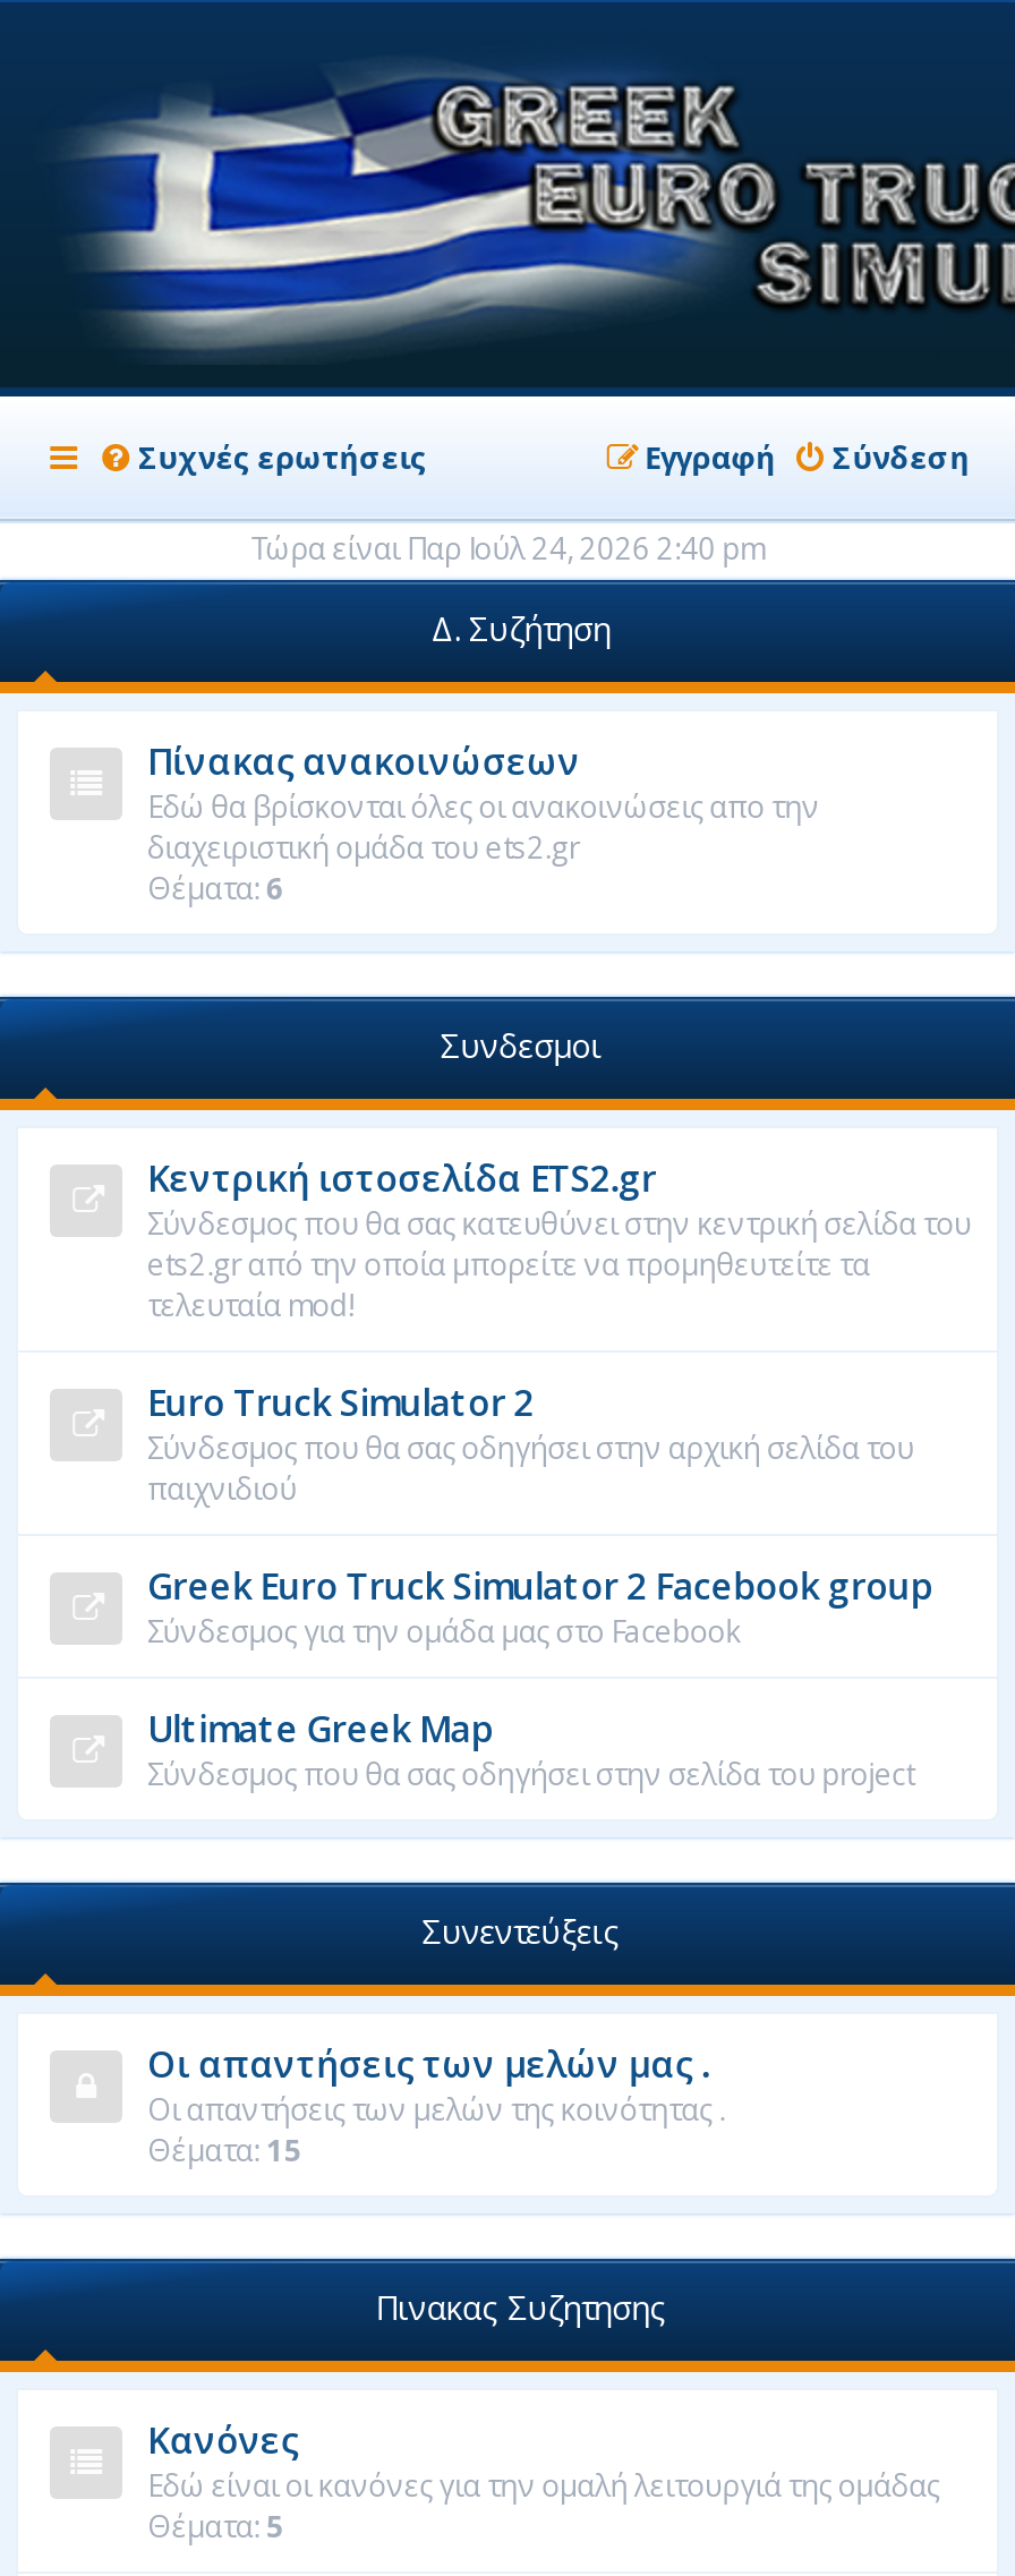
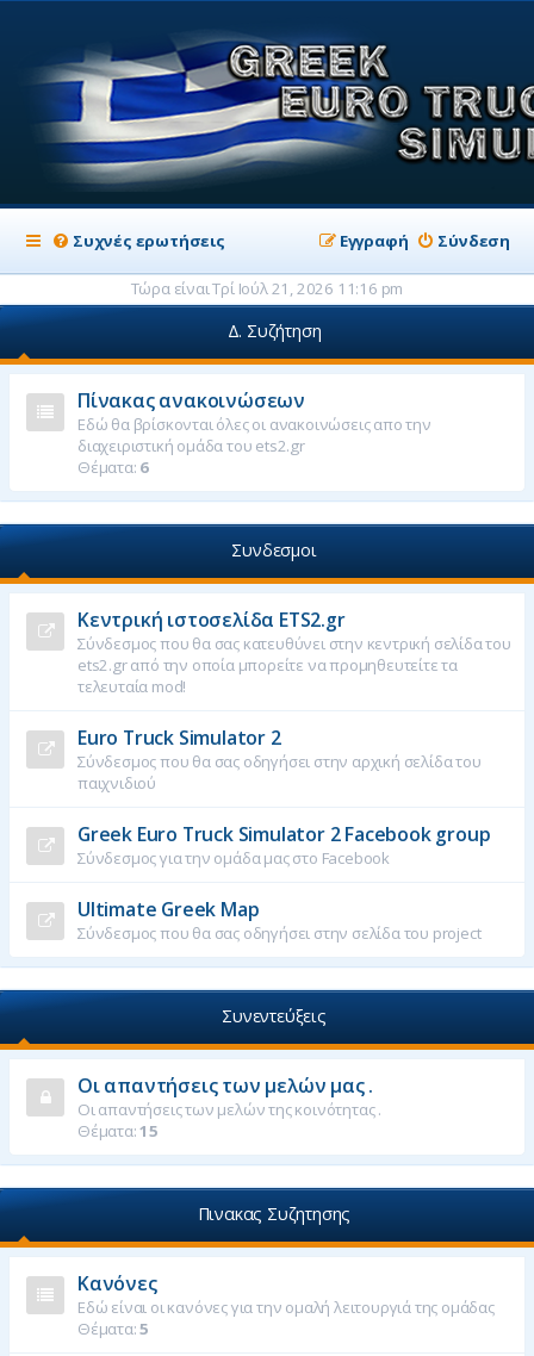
[251,528,764,569] Τώρα είναι Παρ Ιούλ 24, 2026 2:40 pm -> [131,278,403,299] Τώρα είναι Τρί Ιούλ 21, 2026 11:16 pm

